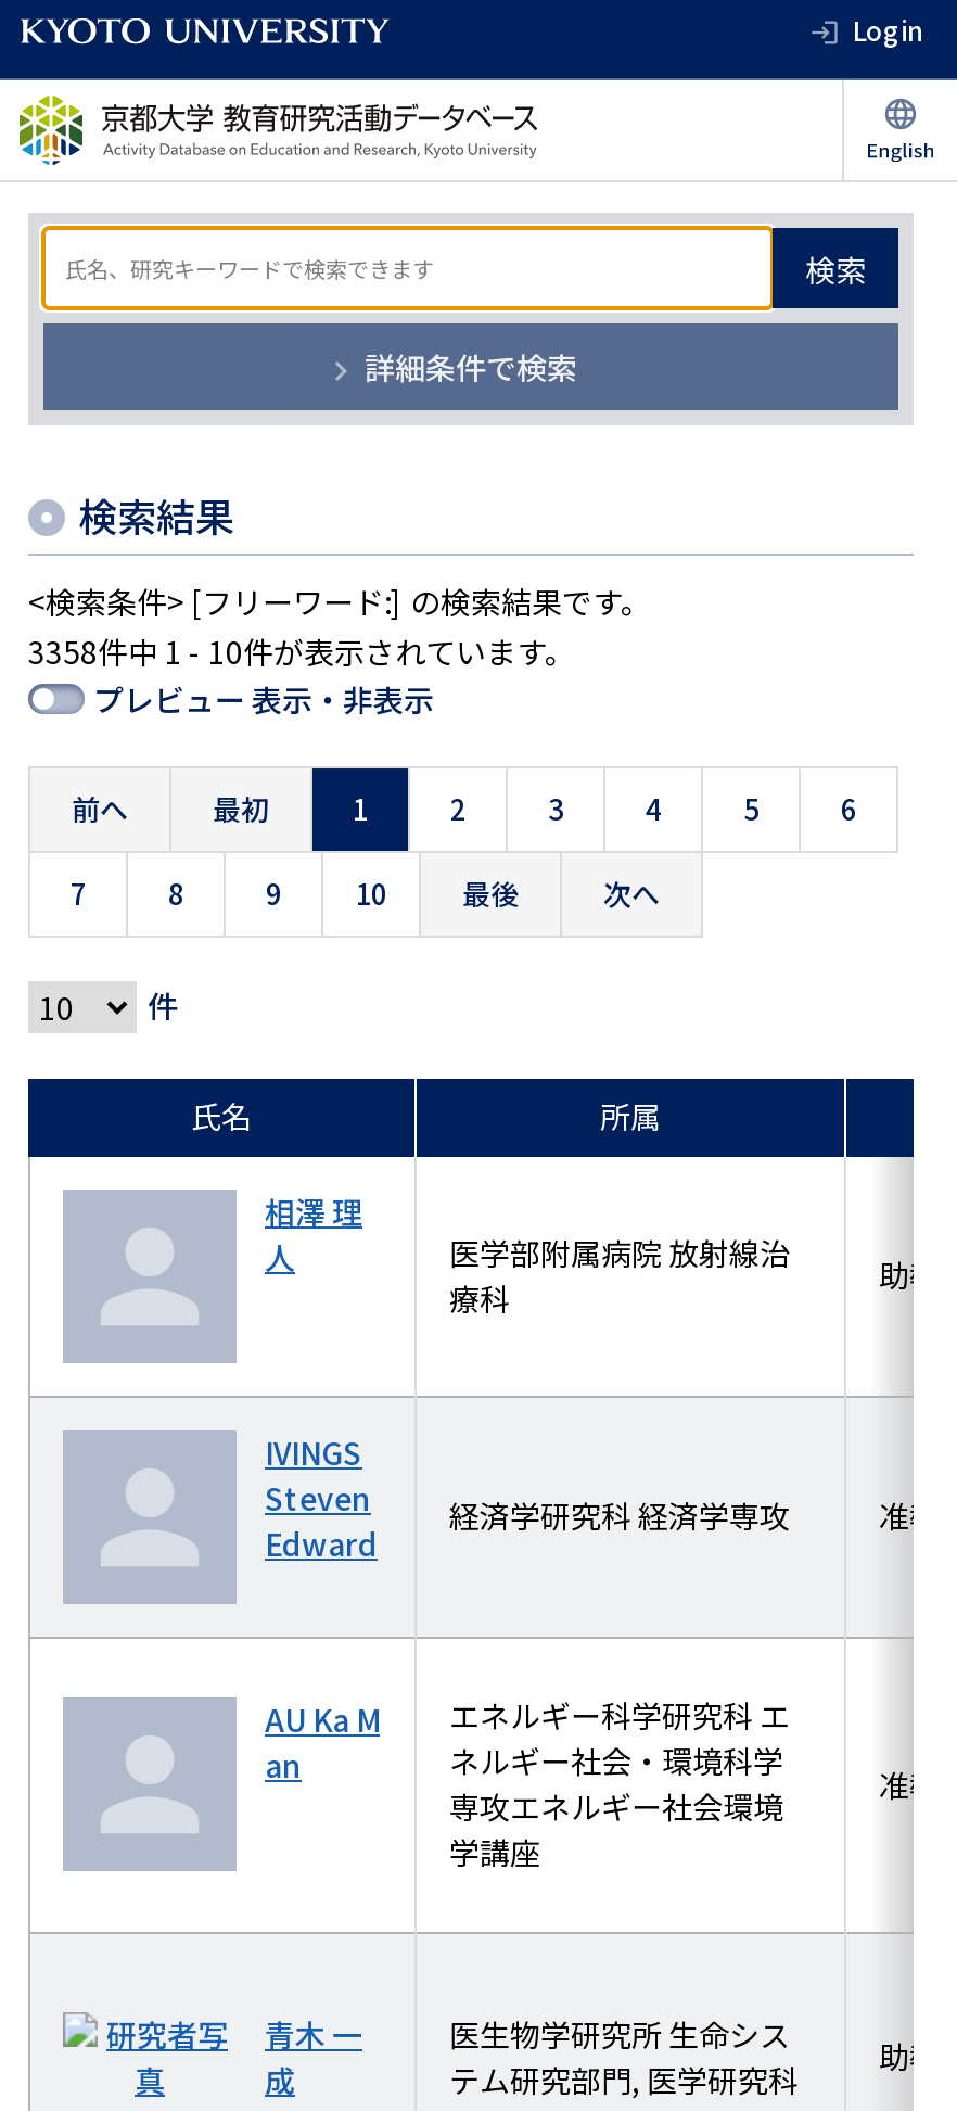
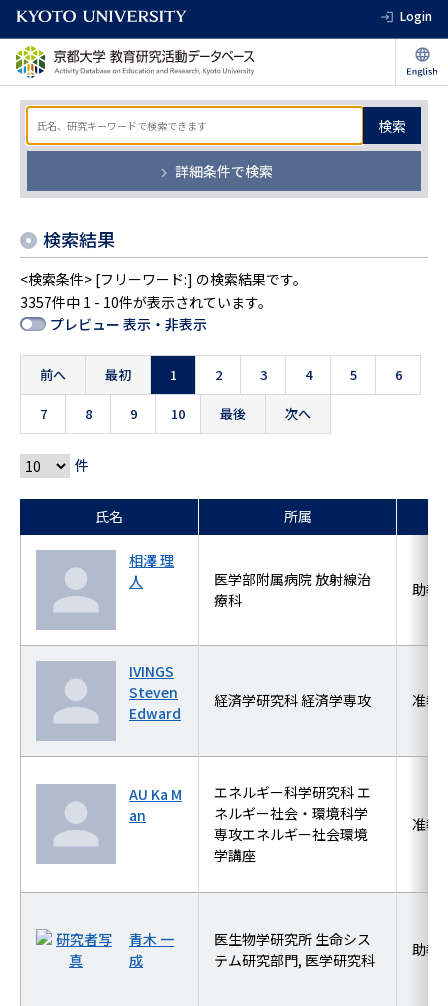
[28,629,575,673] 3358件中 1 - 10件が表示されています。 -> [20,292,272,312] 3357件中 1 - 10件が表示されています。

